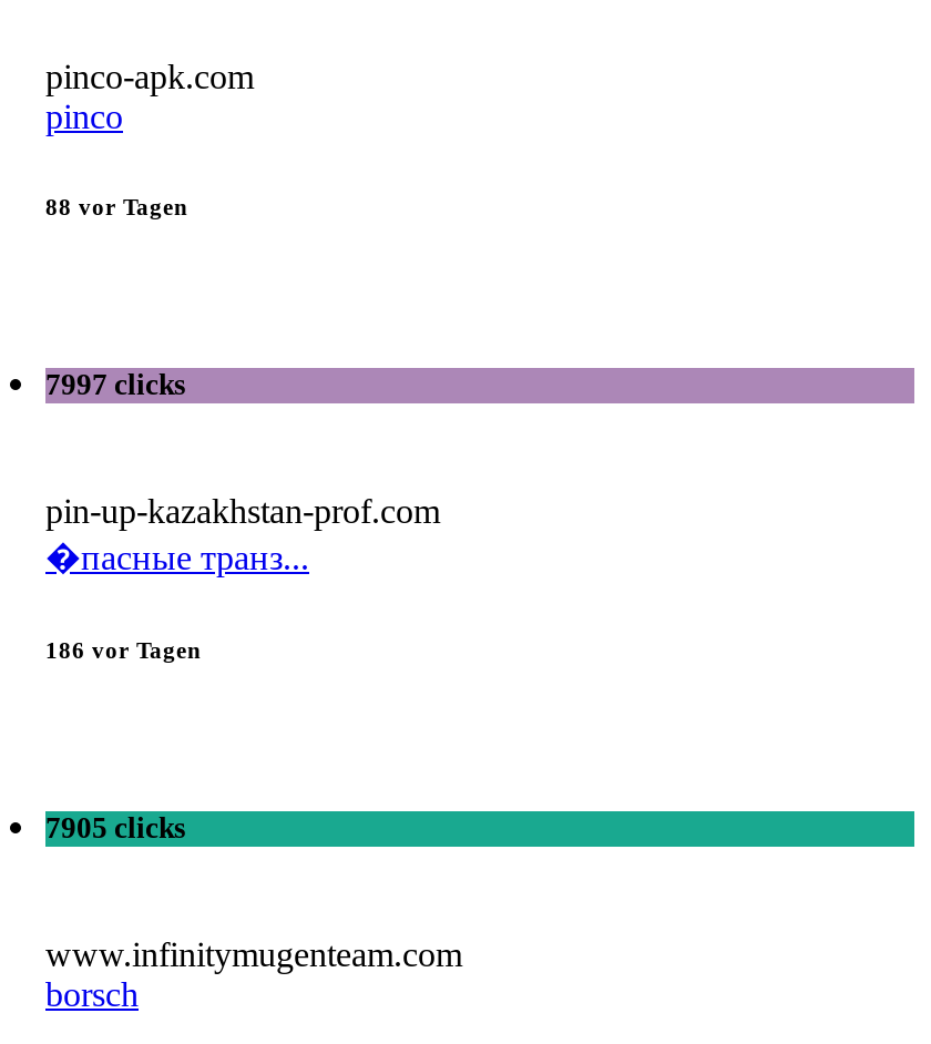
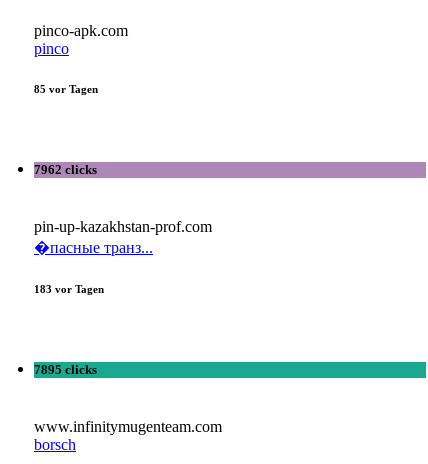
[45,193,187,219] 88 vor Tagen -> [34,83,98,95] 85 vor Tagen
[45,368,185,401] 7997 clicks -> [34,162,97,177] 7962 clicks
[45,637,201,663] 186 vor Tagen -> [34,283,104,295] 183 vor Tagen
[45,812,185,845] 7905 clicks -> [34,362,97,377] 7895 clicks

